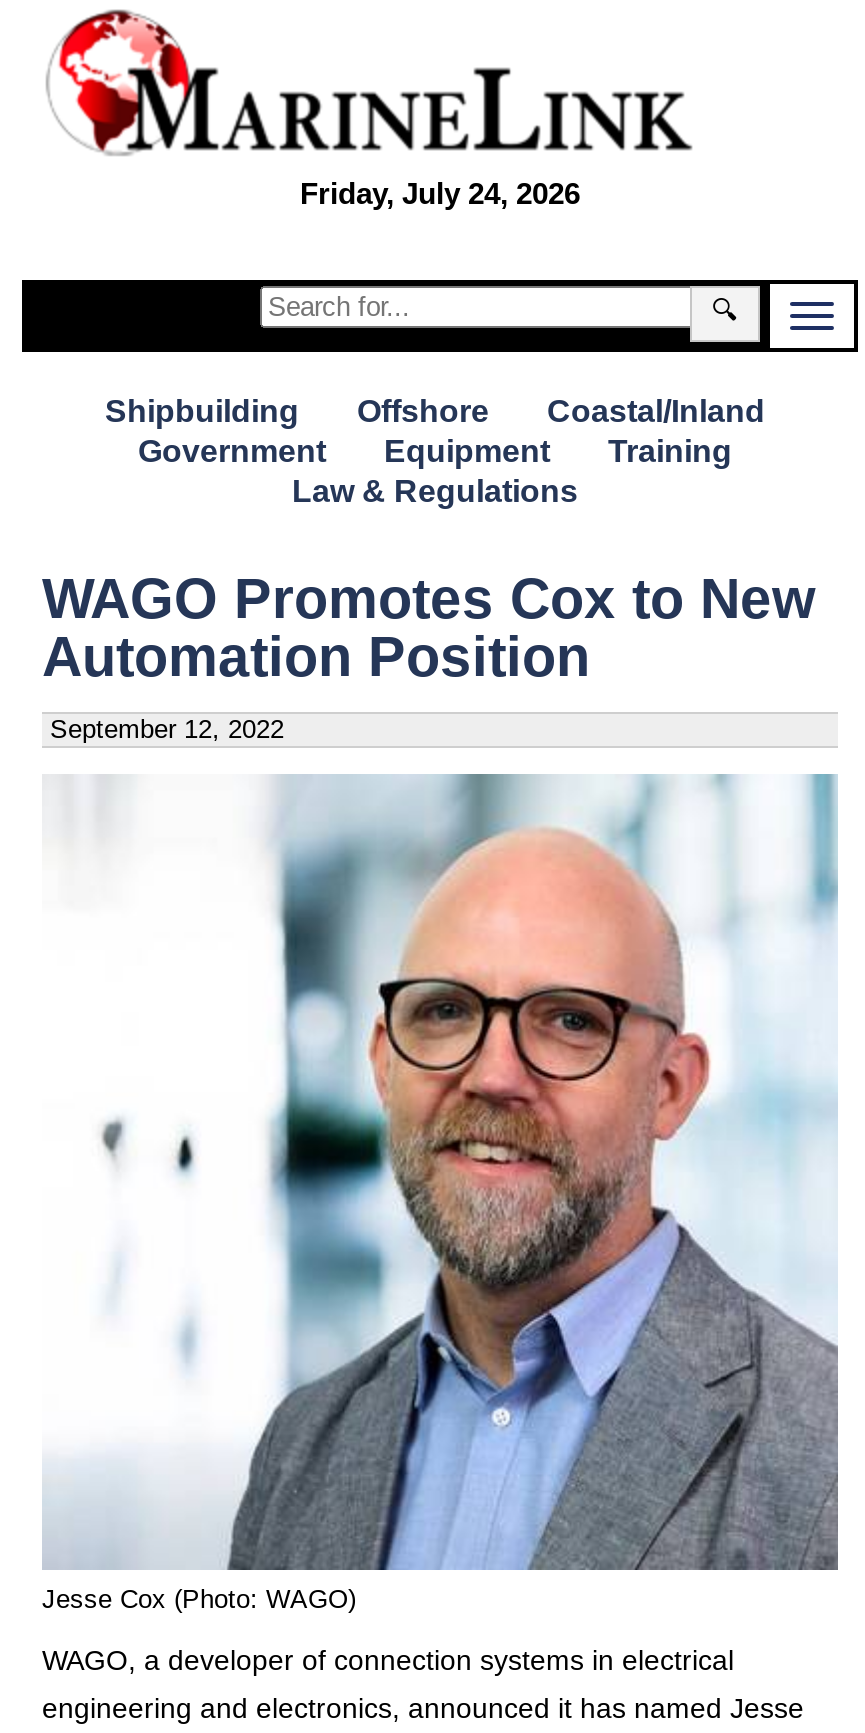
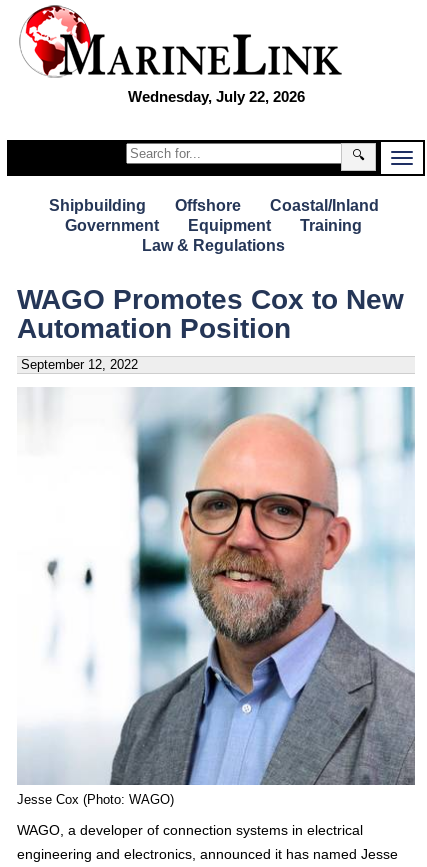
[300,176,580,210] Friday, July 24, 2026 -> [127,88,304,105] Wednesday, July 22, 2026

